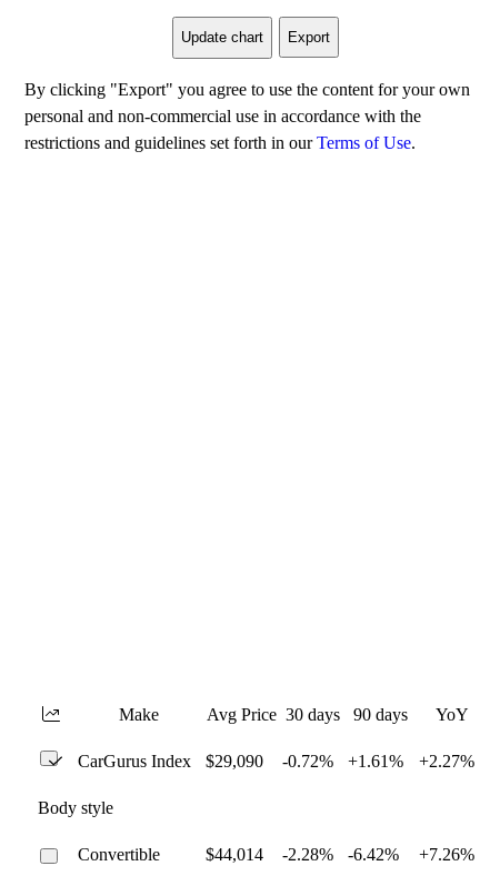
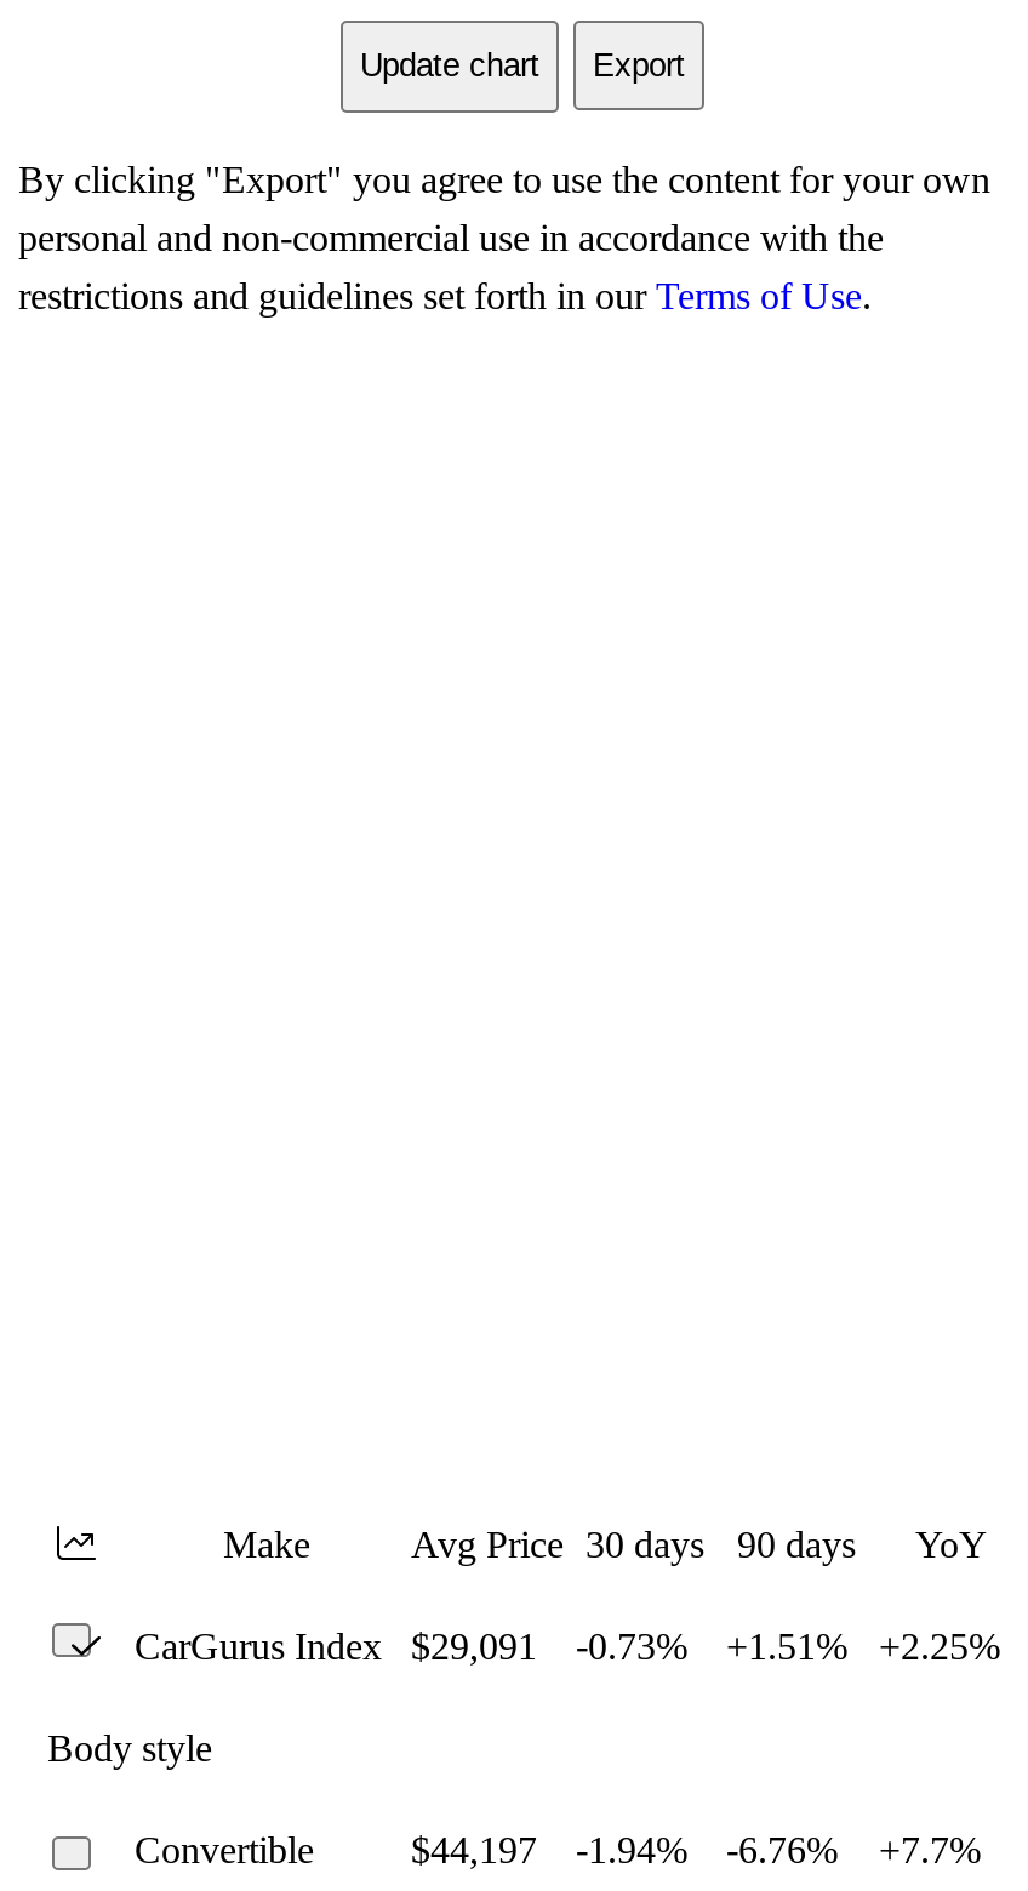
[206,751,263,770] $29,090 -> [411,1625,537,1666] $29,091
[282,751,333,770] -0.72% -> [576,1625,687,1666] -0.73%
[348,751,403,770] +1.61% -> [726,1625,847,1666] +1.51%
[419,751,474,770] +2.27% -> [879,1625,1000,1666] +2.25%
[206,844,263,863] $44,014 -> [411,1828,537,1869] $44,197
[282,844,333,863] -2.28% -> [576,1828,687,1869] -1.94%
[348,844,399,863] -6.42% -> [726,1828,838,1869] -6.76%
[419,844,474,863] +7.26% -> [879,1828,981,1869] +7.7%

